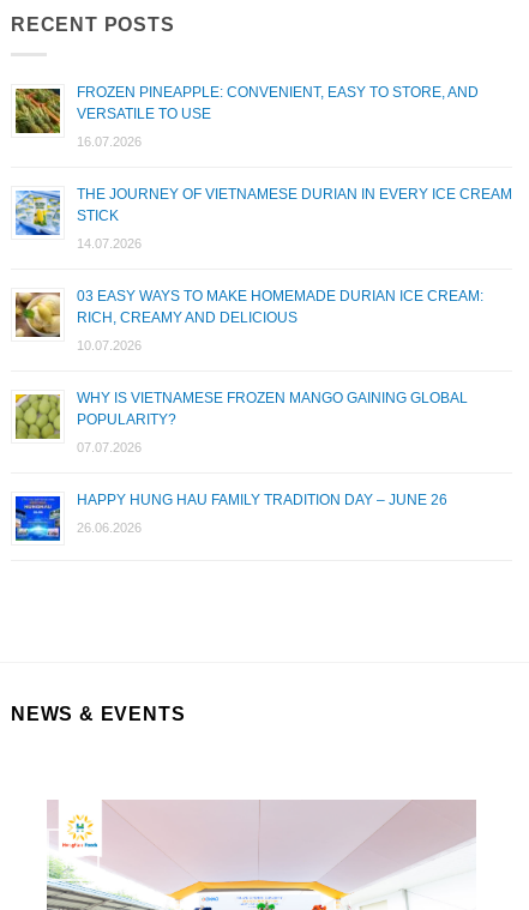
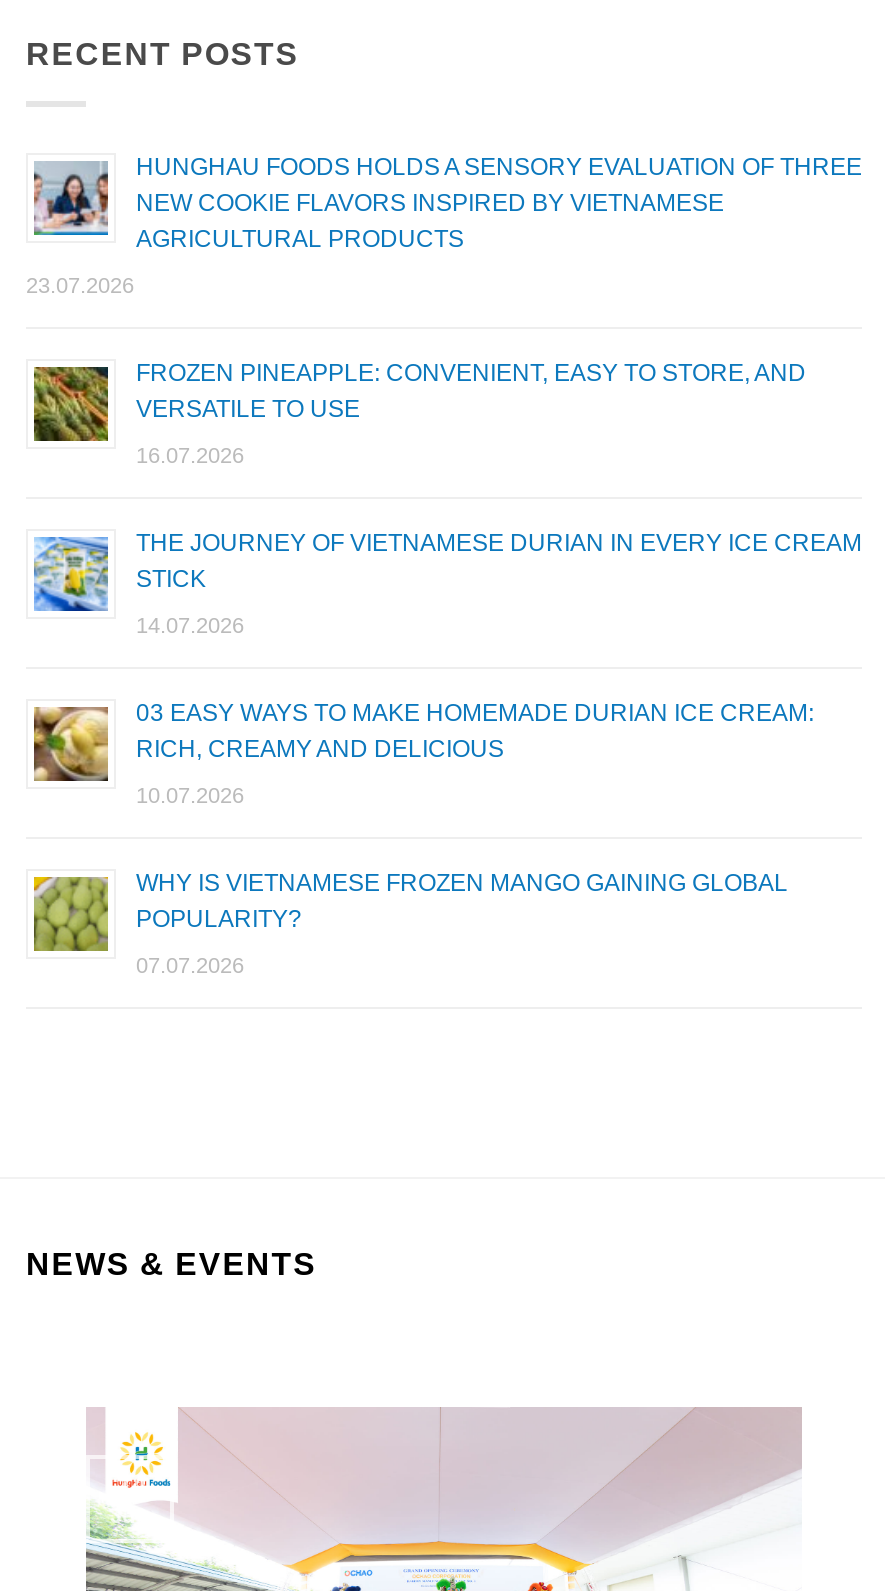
none -> [26,152,862,296] [image] | HUNGHAU FOODS HOLDS A SENSORY EVALUATION OF THREE | NEW COOKIE FLAVORS INSPIRED BY VIETNAMESE | AGRICULTURAL PRODUCTS | 23.07.2026
moved [13,83,512,454] -> [30,358,862,976]: [image] | FROZEN PINEAPPLE: CONVENIENT, EASY TO STORE, AND | VERSATILE TO USE | ... | POPULARITY? | 07.07.2026
[14,491,447,542] [image] | HAPPY HUNG HAU FAMILY TRADITION DAY – JUNE 26 | 26.06.2026 -> none

